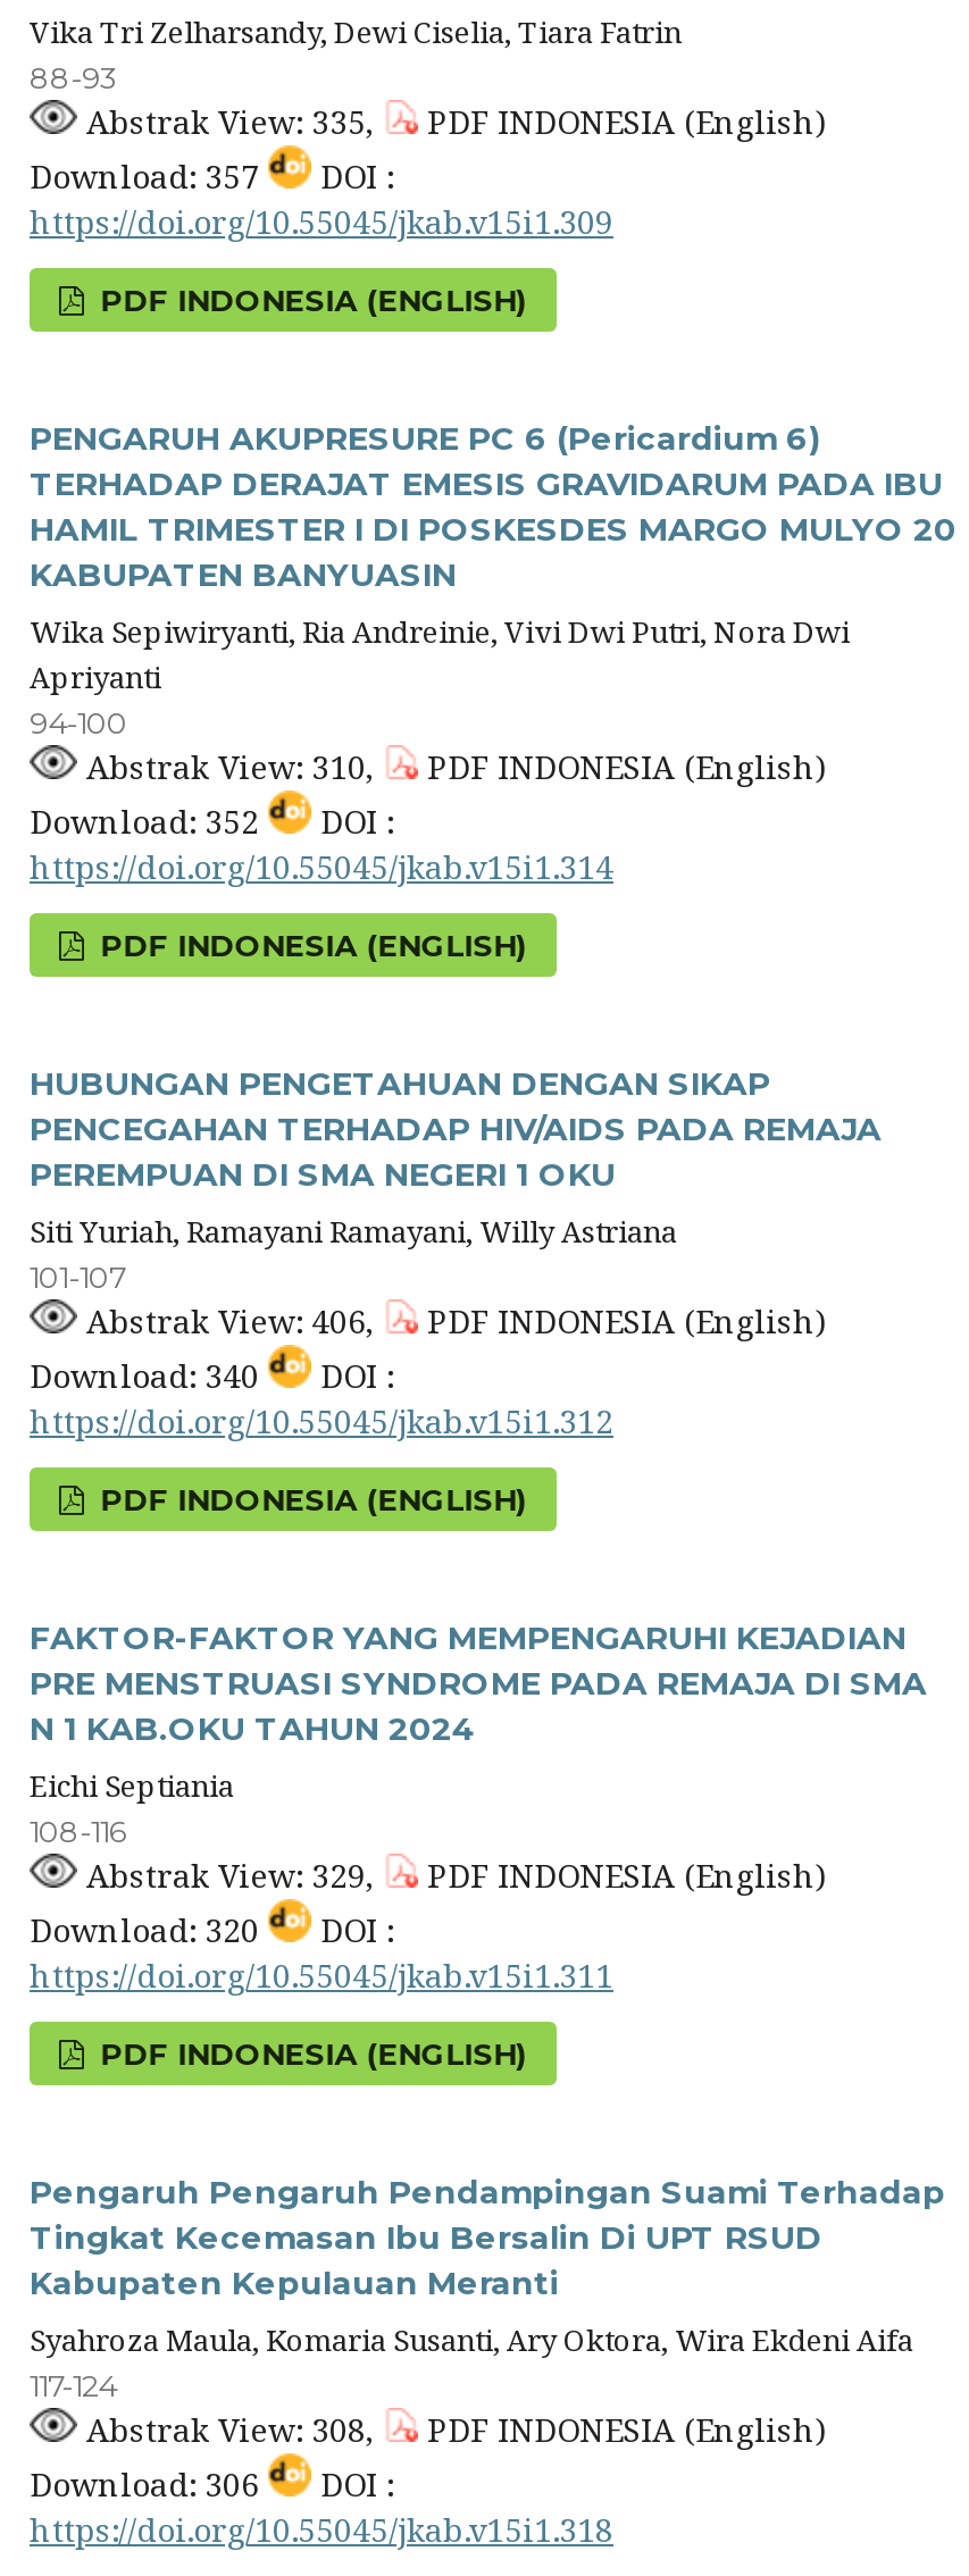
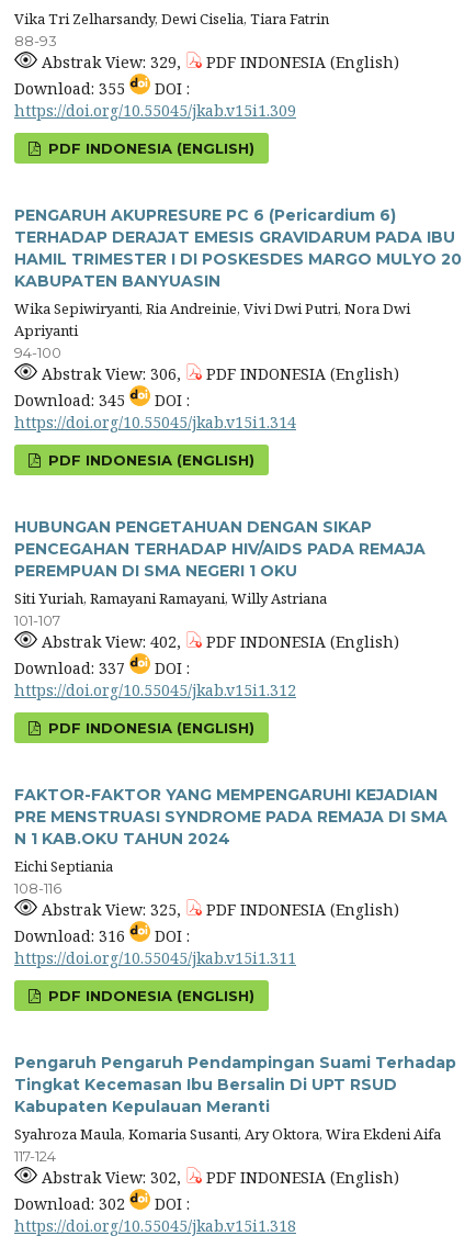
[77,100,827,144] Abstrak View: 335, PDF INDONESIA (English) -> [37,52,399,73] Abstrak View: 329, PDF INDONESIA (English)
[30,155,393,198] Download: 357 DOI : -> [14,78,190,99] Download: 355 DOI :
[77,746,827,789] Abstrak View: 310, PDF INDONESIA (English) -> [37,364,399,384] Abstrak View: 306, PDF INDONESIA (English)
[30,800,393,843] Download: 352 DOI : -> [14,390,190,411] Download: 345 DOI :
[77,1300,827,1343] Abstrak View: 406, PDF INDONESIA (English) -> [37,631,399,652] Abstrak View: 402, PDF INDONESIA (English)
[30,1354,393,1397] Download: 340 DOI : -> [14,658,190,679] Download: 337 DOI :
[77,1854,827,1897] Abstrak View: 329, PDF INDONESIA (English) -> [37,899,399,920] Abstrak View: 325, PDF INDONESIA (English)
[30,1909,393,1952] Download: 320 DOI : -> [14,926,190,946] Download: 316 DOI :
[77,2408,827,2452] Abstrak View: 308, PDF INDONESIA (English) -> [37,1167,399,1188] Abstrak View: 302, PDF INDONESIA (English)
[30,2463,393,2506] Download: 306 DOI : -> [14,1193,190,1214] Download: 302 DOI :

